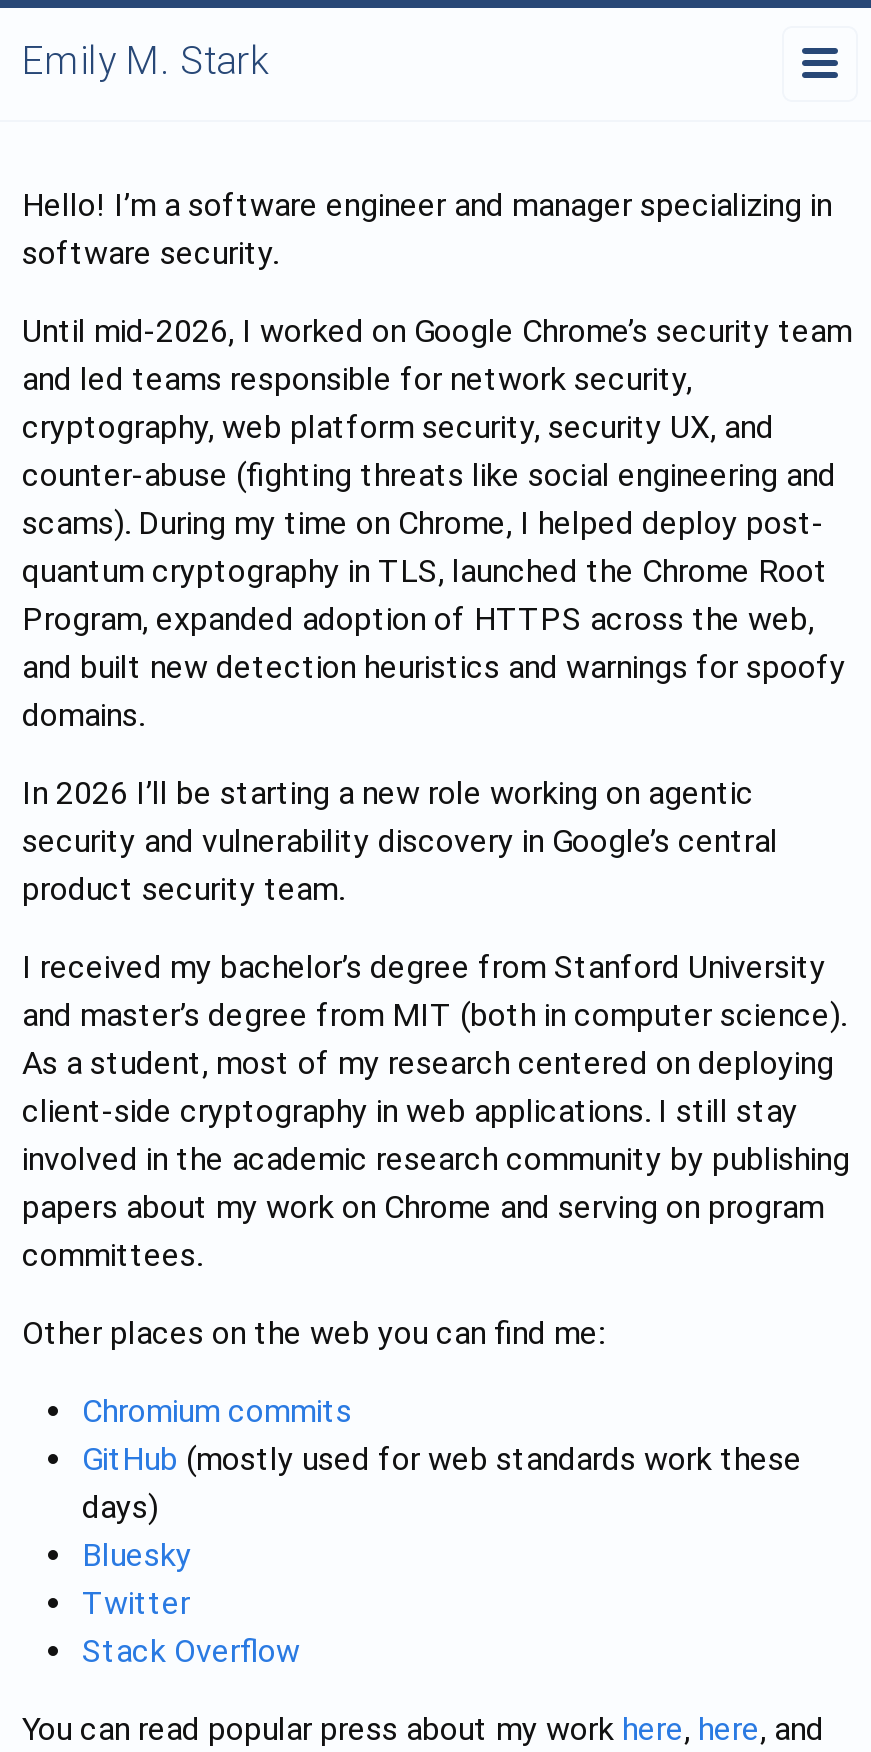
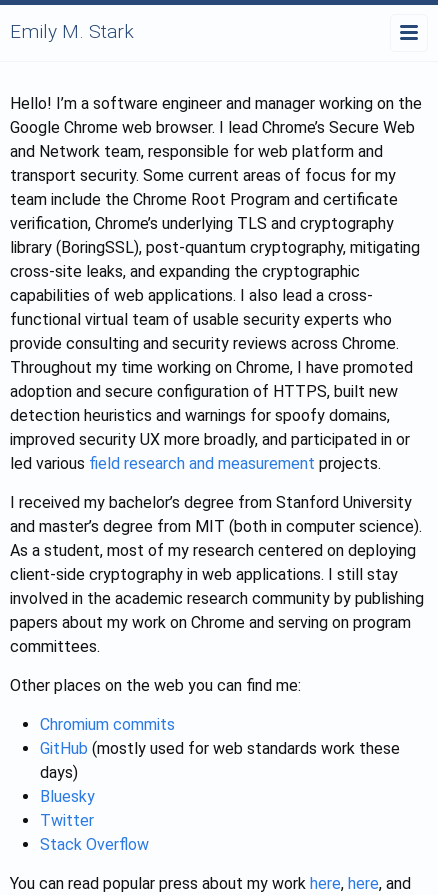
[22,186,852,908] Hello! I’m a software engineer and manager specializing in | software security. | Until mid-2026, I worked on Google Chrome’s security team | and led teams responsible for network security, | cryptography, web platform security, security UX, and | counter-abuse (fighting threats like social engineering and | scams). During my time on Chrome, I helped deploy post- | quantum cryptography in TLS, launched the Chrome Root | Program, expanded adoption of HTTPS across the web, | and built new detection heuristics and warnings for spoofy | domains. | In 2026 I’ll be starting a new role working on agentic | security and vulnerability discovery in Google’s central | product security team. -> [10,94,422,473] Hello! I’m a software engineer and manager working on the | Google Chrome web browser. I lead Chrome’s Secure Web | and Network team, responsible for web platform and | transport security. Some current areas of focus for my | team include the Chrome Root Program and certificate | verification, Chrome’s underlying TLS and cryptography | library (BoringSSL), post-quantum cryptography, mitigating | cross-site leaks, and expanding the cryptographic | capabilities of web applications. I also lead a cross- | functional virtual team of usable security experts who | provide consulting and security reviews across Chrome. | Throughout my time working on Chrome, I have promoted | adoption and secure configuration of HTTPS, built new | detection heuristics and warnings for spoofy domains, | improved security UX more broadly, and participated in or | led various field research and measurement projects.

